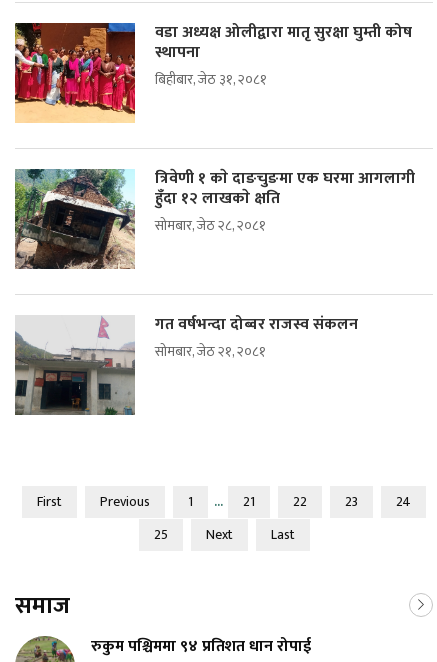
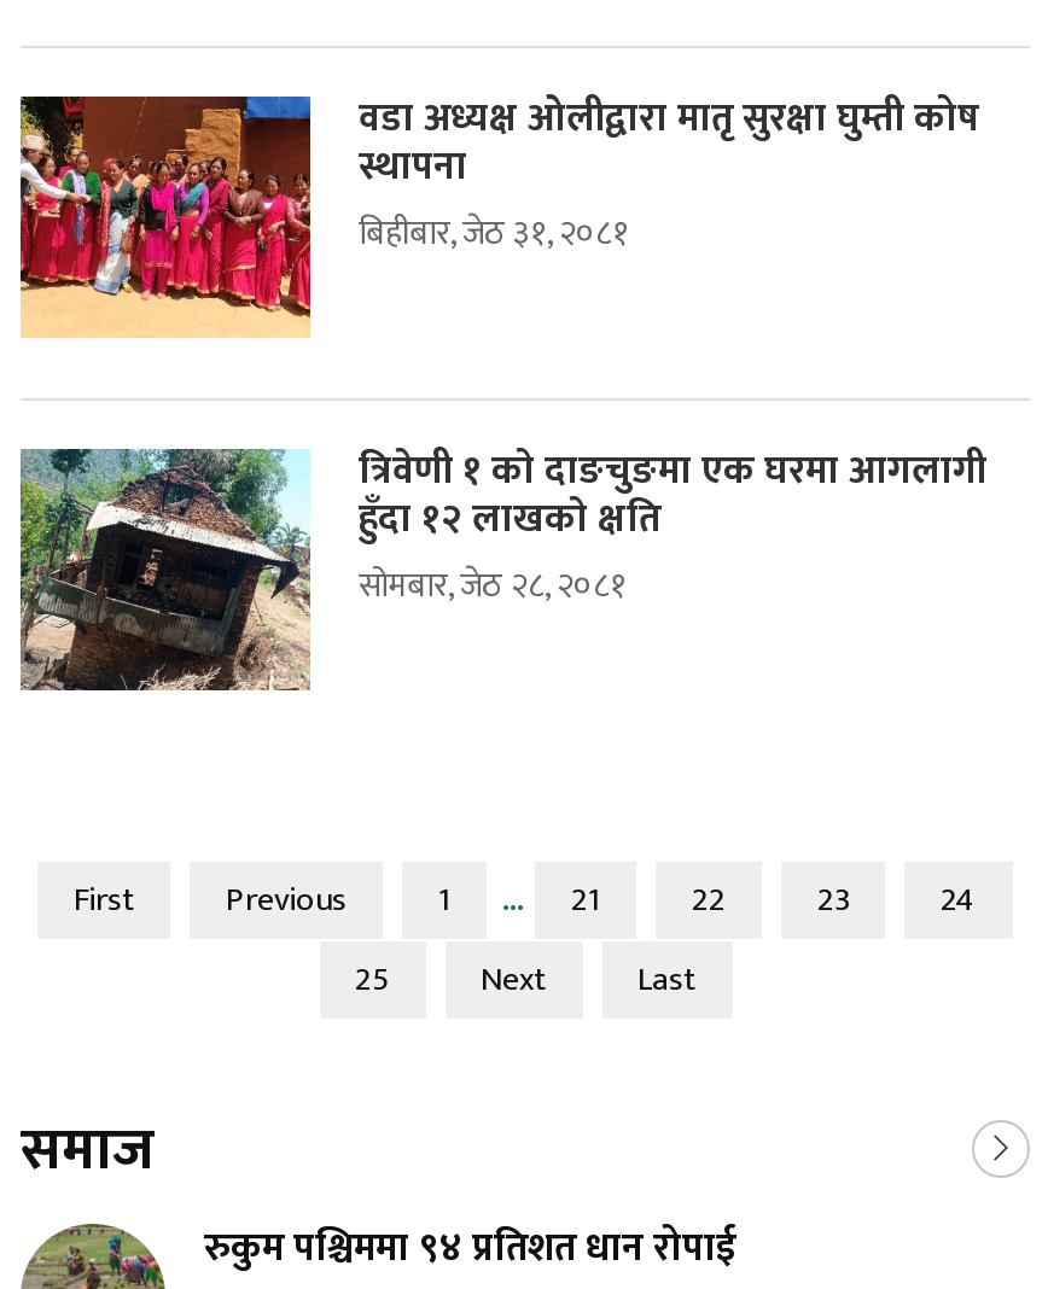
[15,310,358,416] [image] | गत वर्षभन्दा दोब्वर राजस्व संकलन | सोमबार, जेठ २१, २०८१ -> none

